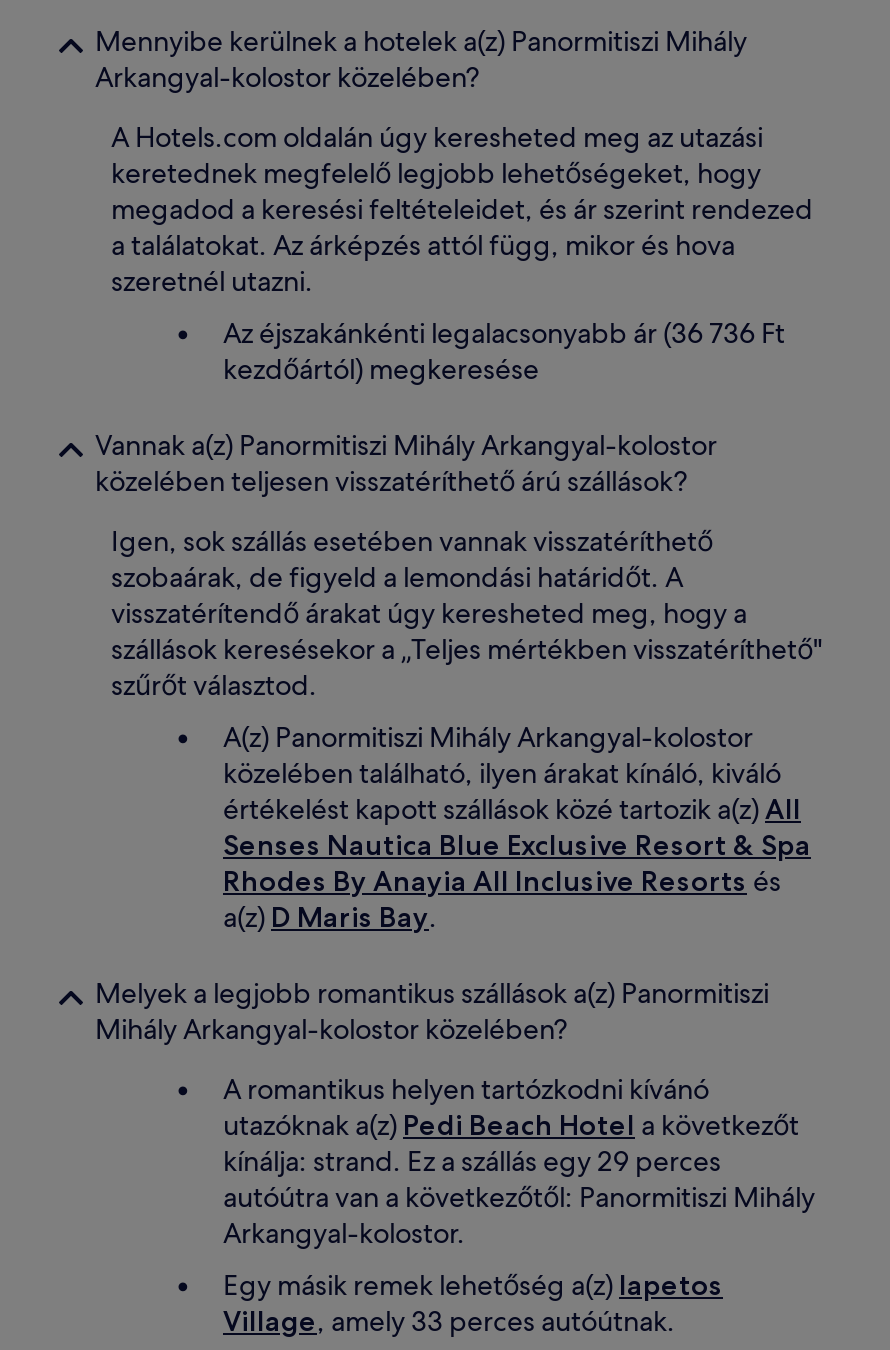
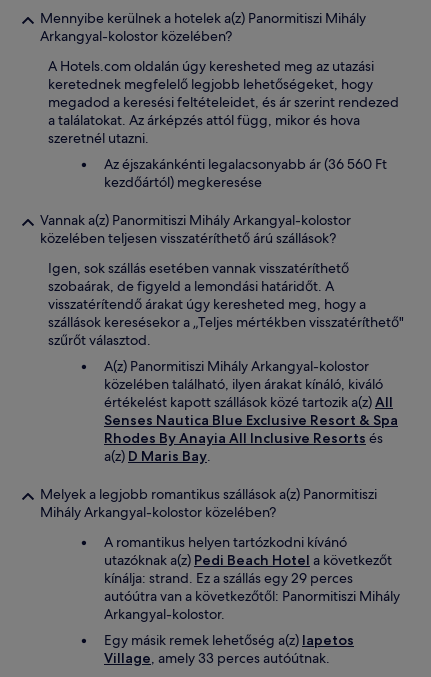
[223,315,785,351] Az éjszakánkénti legalacsonyabb ár (36 736 Ft -> [104,155,387,173] Az éjszakánkénti legalacsonyabb ár (36 560 Ft

